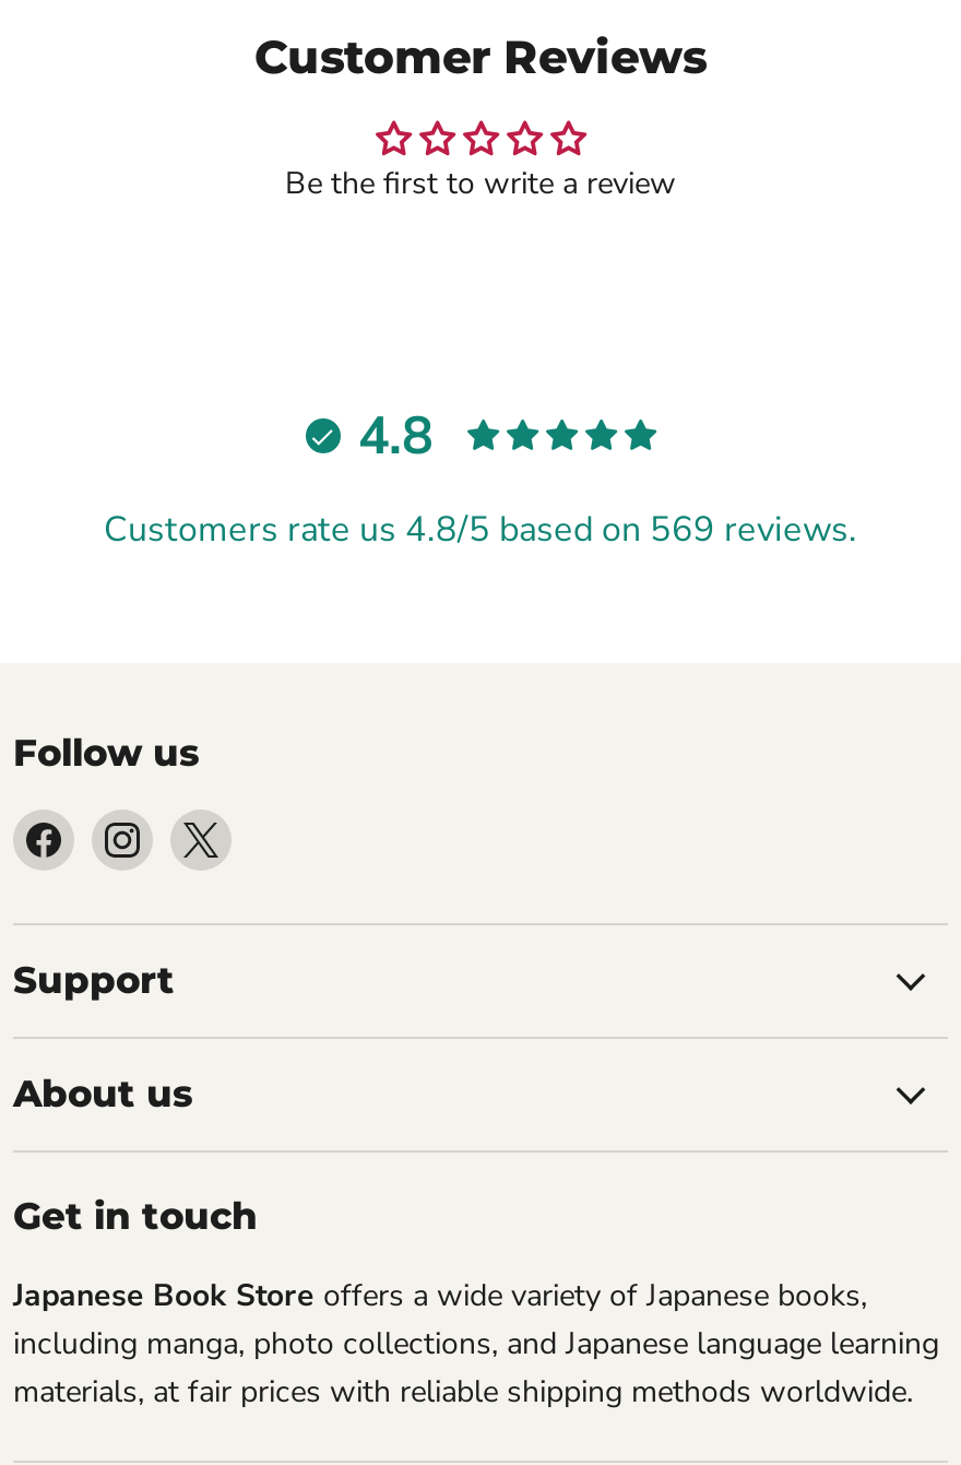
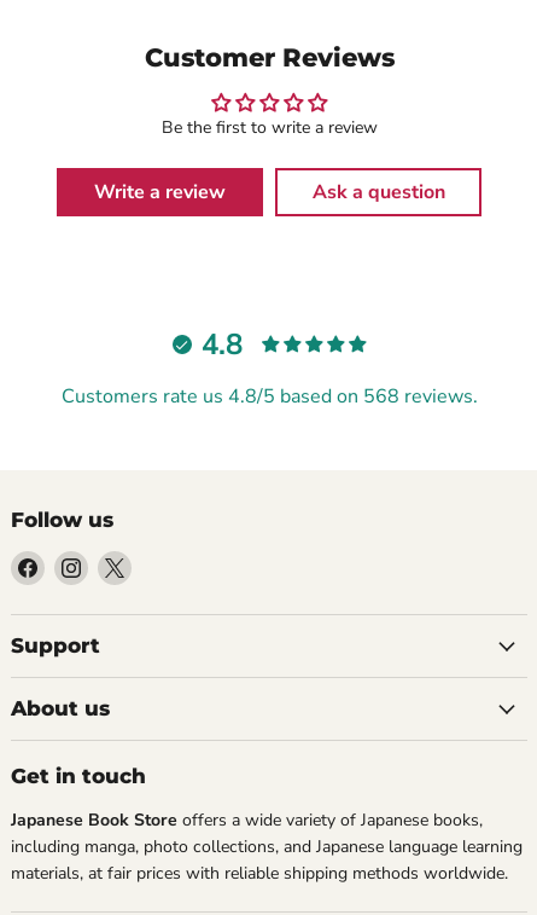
none -> [94,179,445,206] Write a review | Ask a question
[104,506,857,554] Customers rate us 4.8/5 based on 569 reviews. -> [61,383,477,410] Customers rate us 4.8/5 based on 568 reviews.

